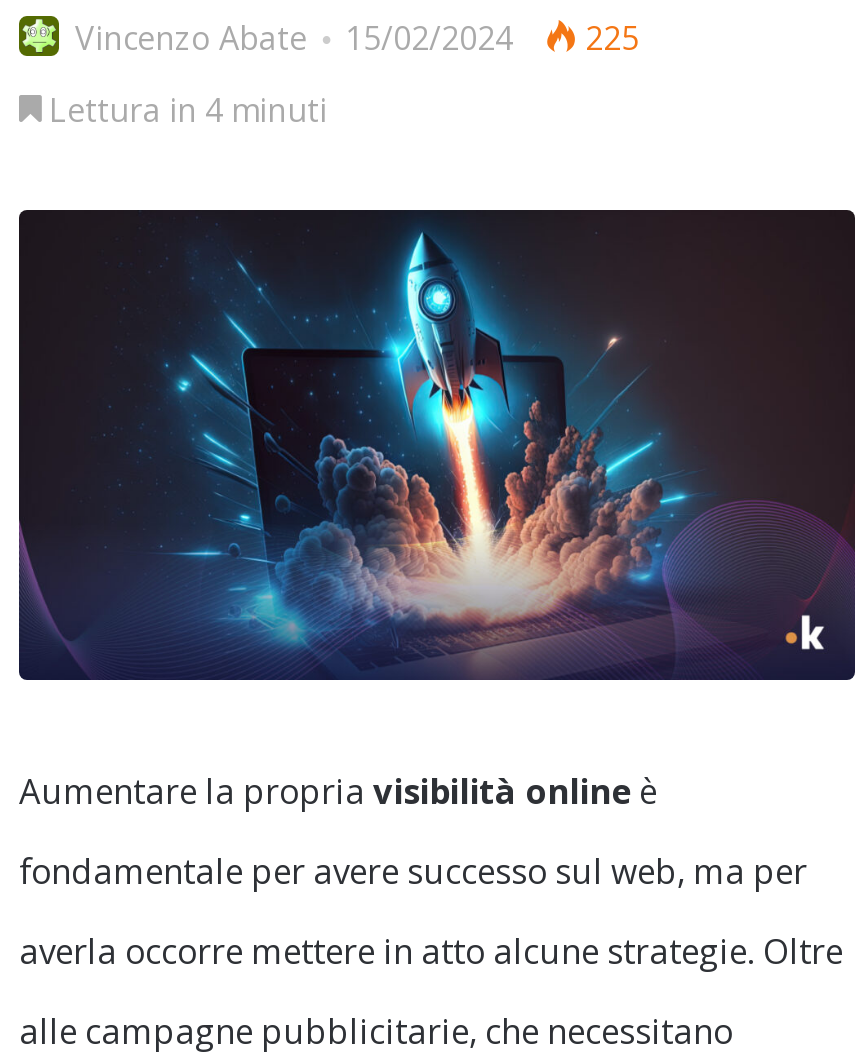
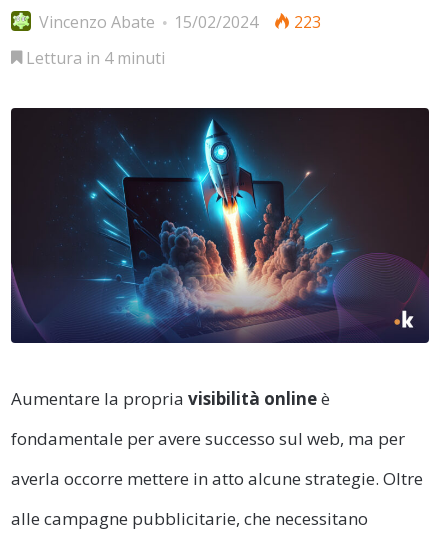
[75,15,639,59] Vincenzo Abate 15/02/2024 225 -> [39,11,321,33] Vincenzo Abate 15/02/2024 223

